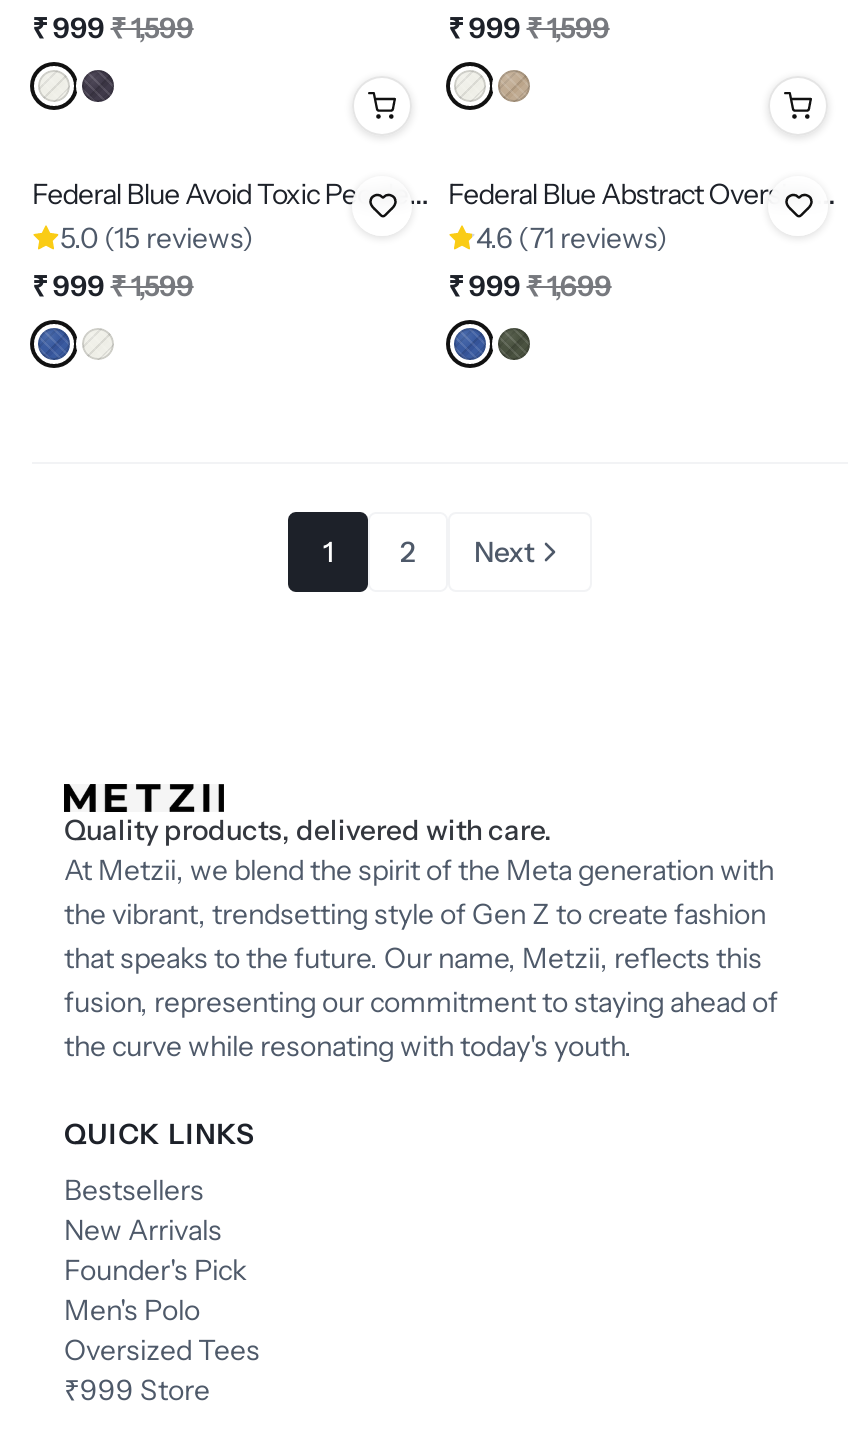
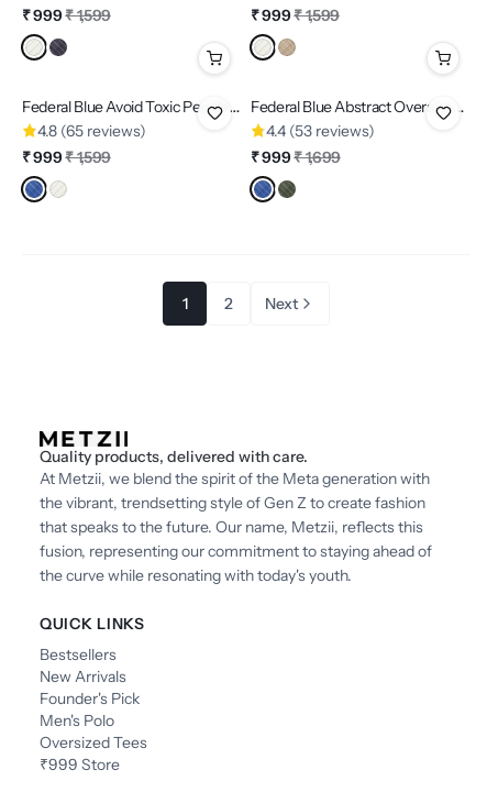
[60,219,254,255] 5.0 (15 reviews) -> [37,120,146,140] 4.8 (65 reviews)
[476,219,668,255] 4.6 (71 reviews) -> [266,120,375,140] 4.4 (53 reviews)

